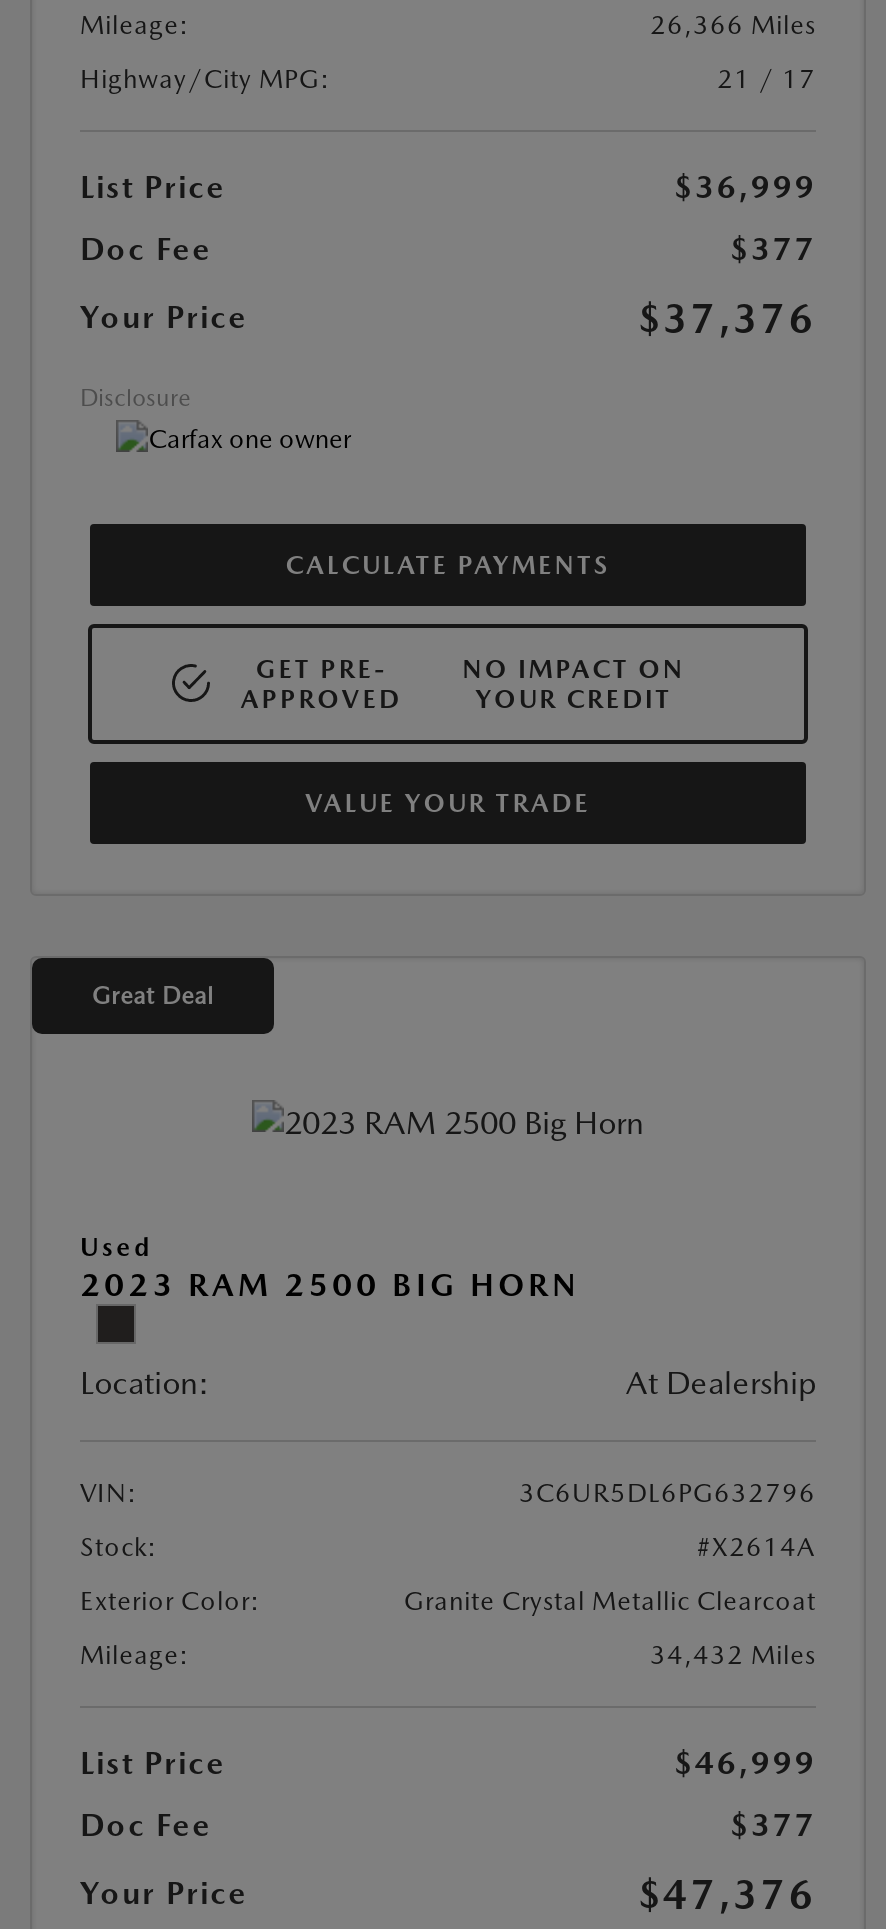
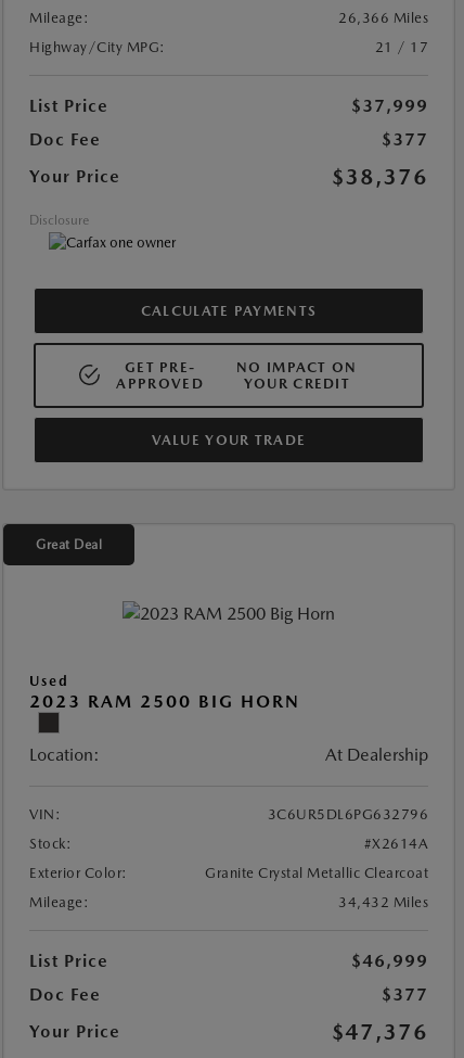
[674,168,816,206] $36,999 -> [351,96,428,116] $37,999
[638,294,816,342] $37,376 -> [332,164,428,190] $38,376

